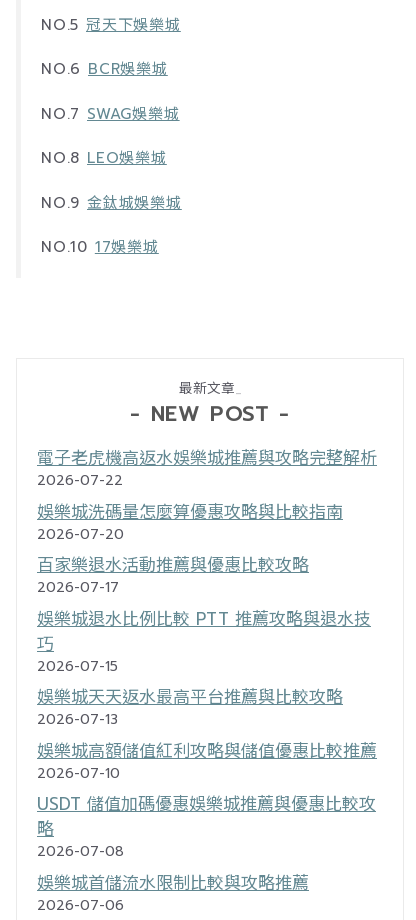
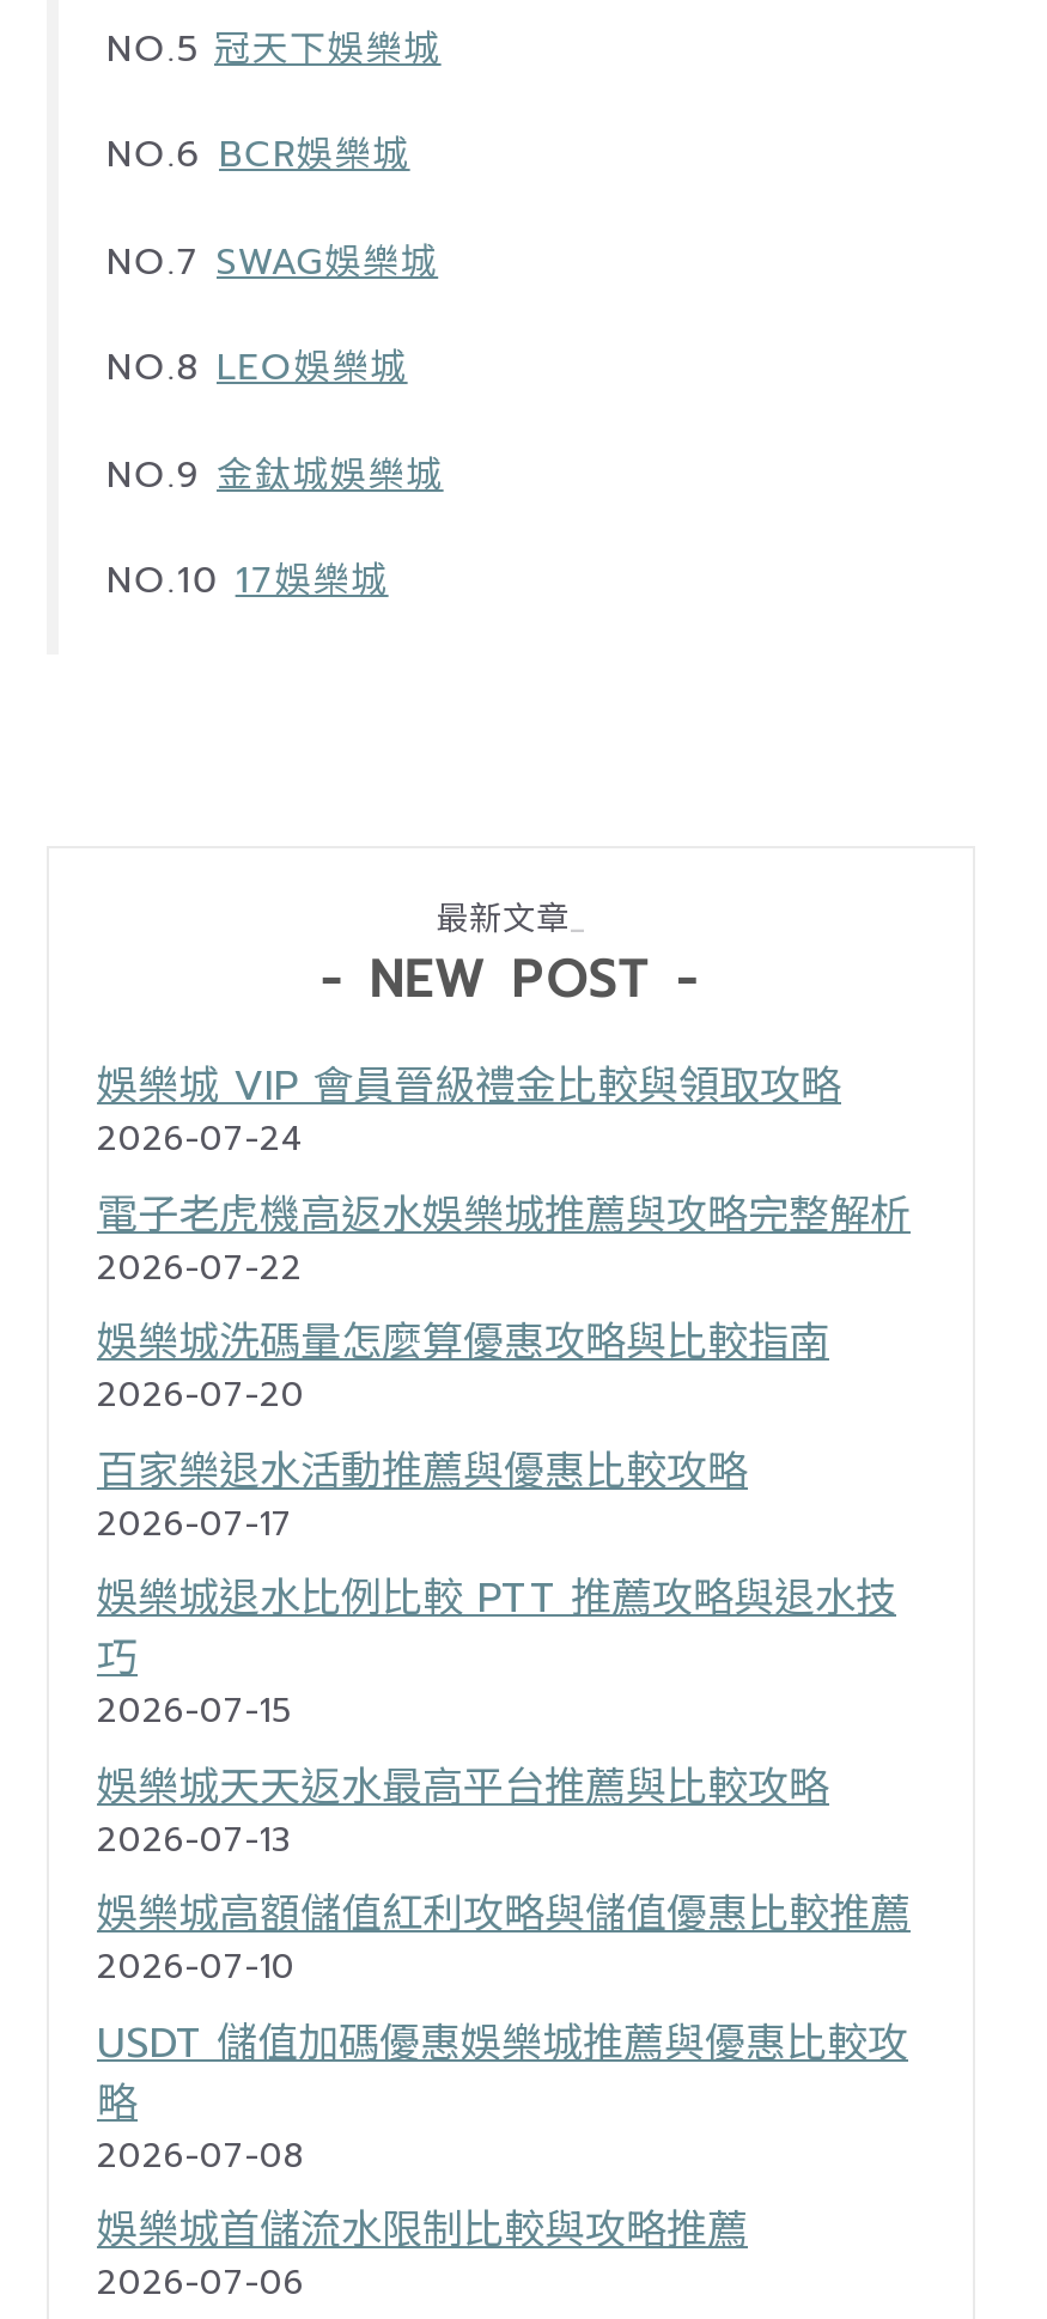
none -> [97,1054,841,1165] 娛樂城 VIP 會員晉級禮金比較與領取攻略 | 2026-07-24

